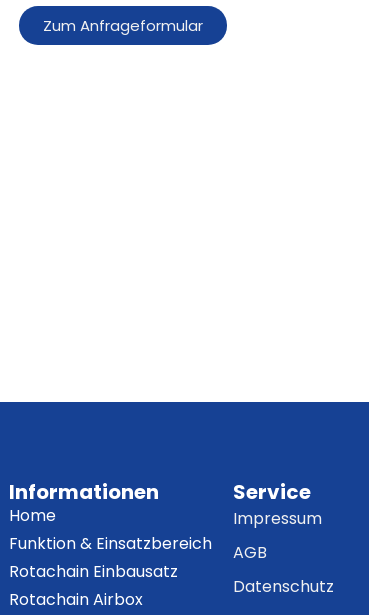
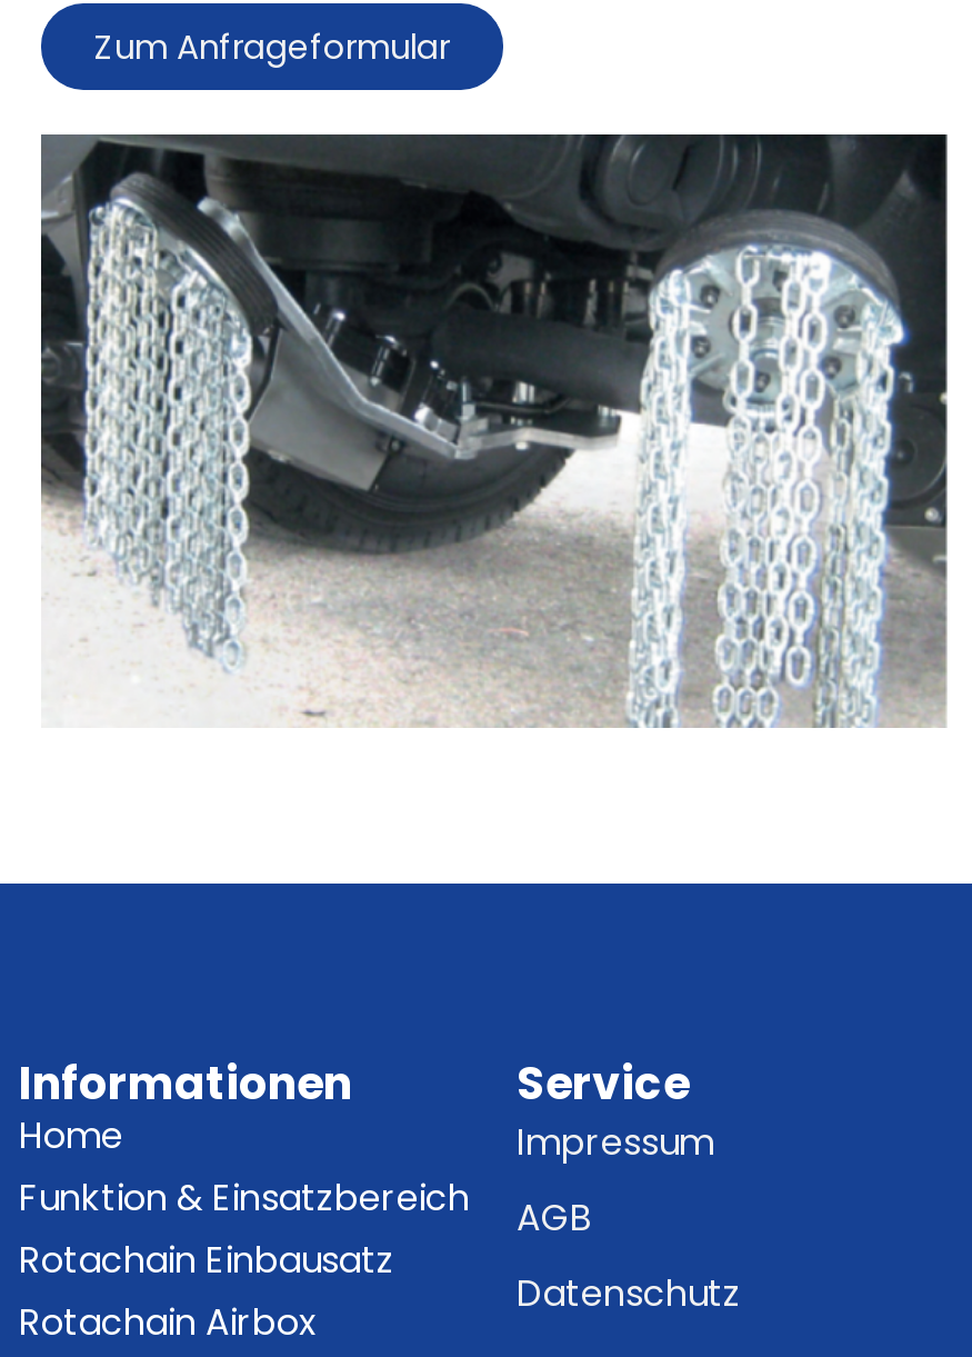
none -> [39,132,950,730] [image]

